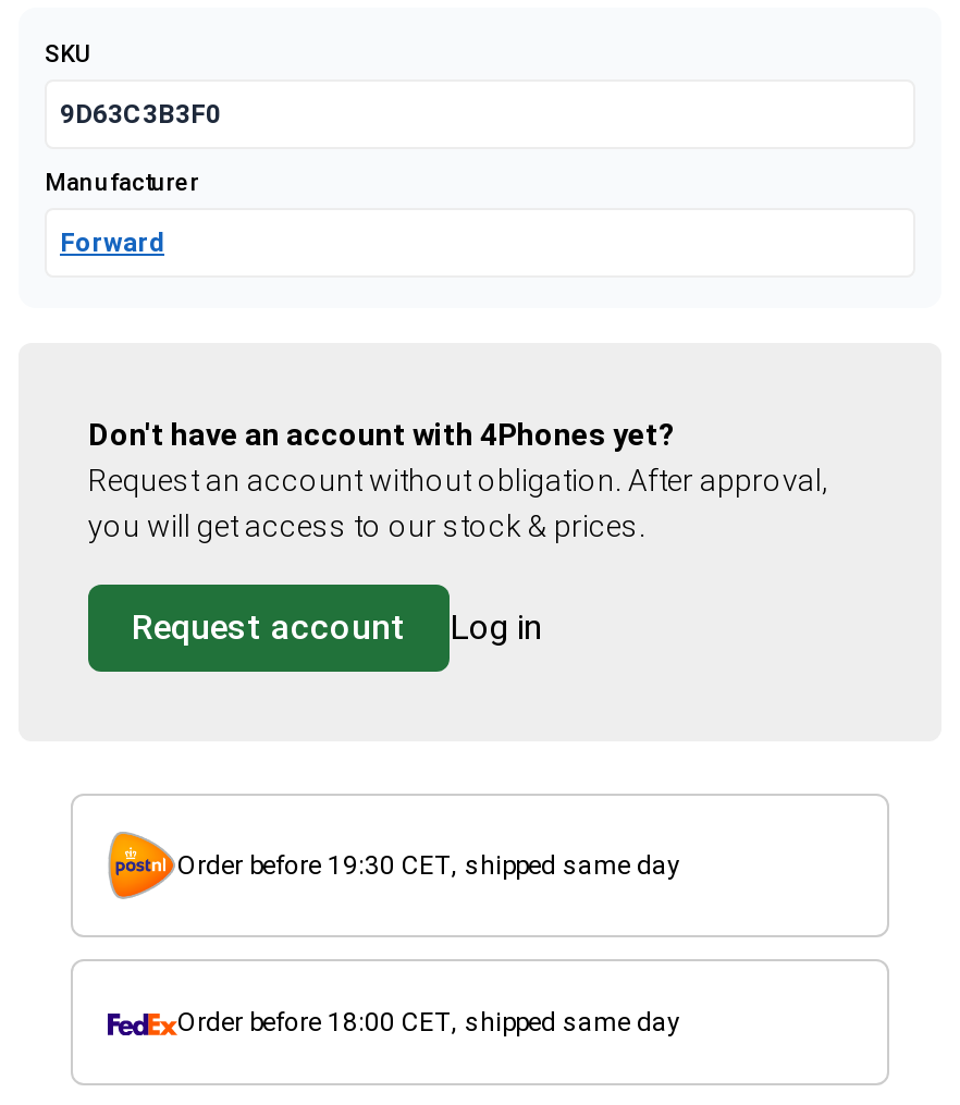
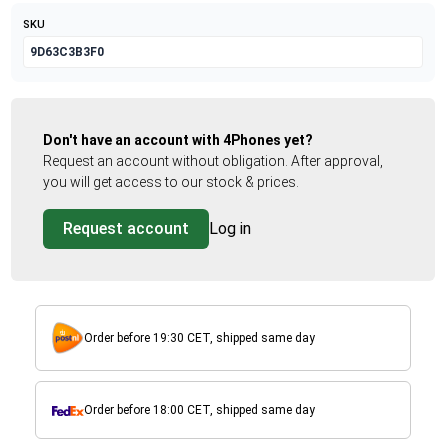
[45,169,199,258] Manufacturer | Forward -> none

